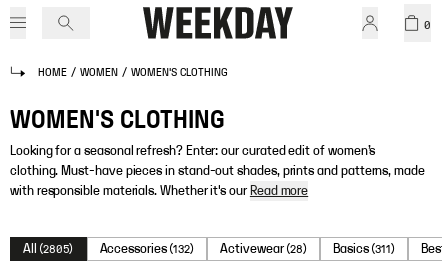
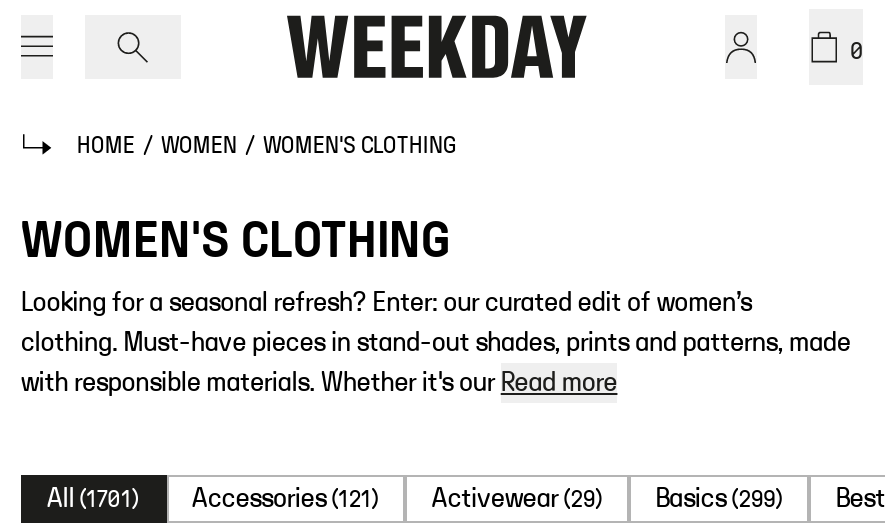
[23,242,73,256] All (2805) -> [47,485,140,513] All (1701)
[99,242,194,256] Accessories (132) -> [192,485,380,513] Accessories (121)
[220,242,307,256] Activewear (28) -> [432,485,603,513] Activewear (29)
[333,242,395,256] Basics (311) -> [655,485,784,513] Basics (299)

